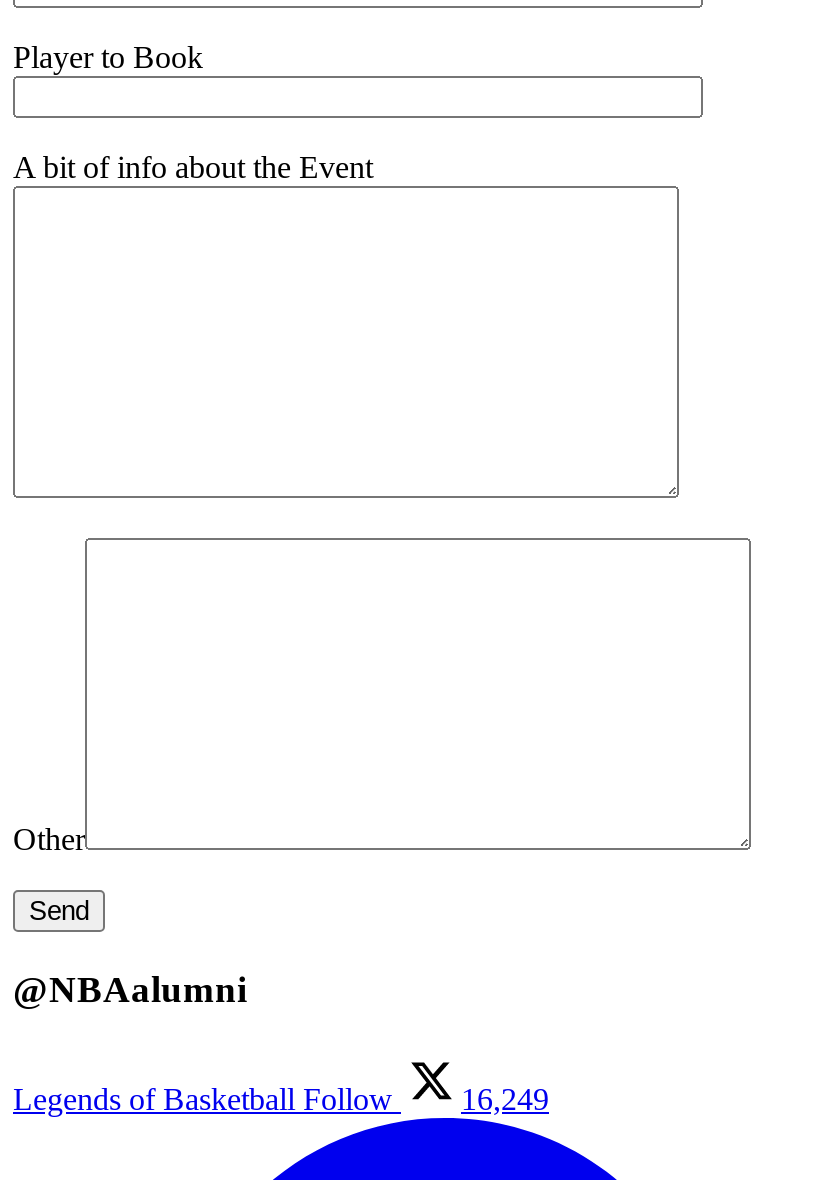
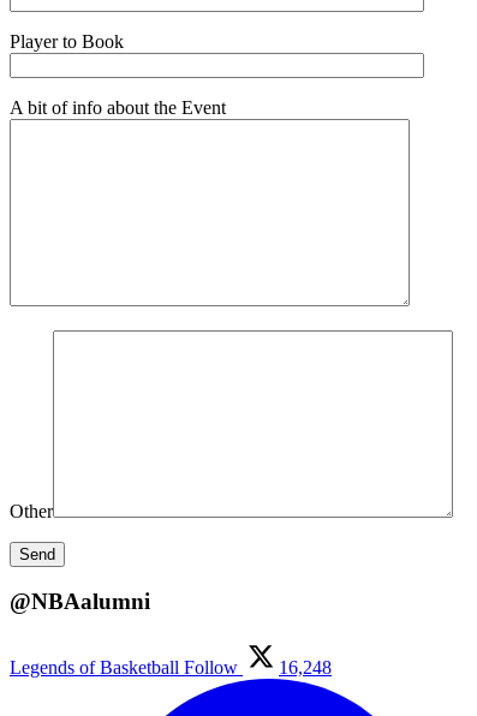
[13,1082,549,1116] Legends of Basketball Follow 16,249 -> [10,657,332,678] Legends of Basketball Follow 16,248

